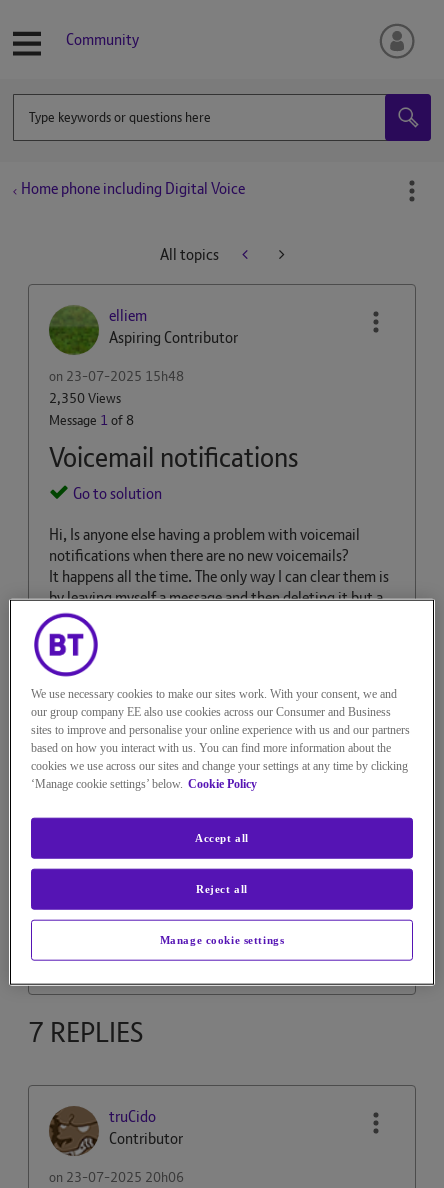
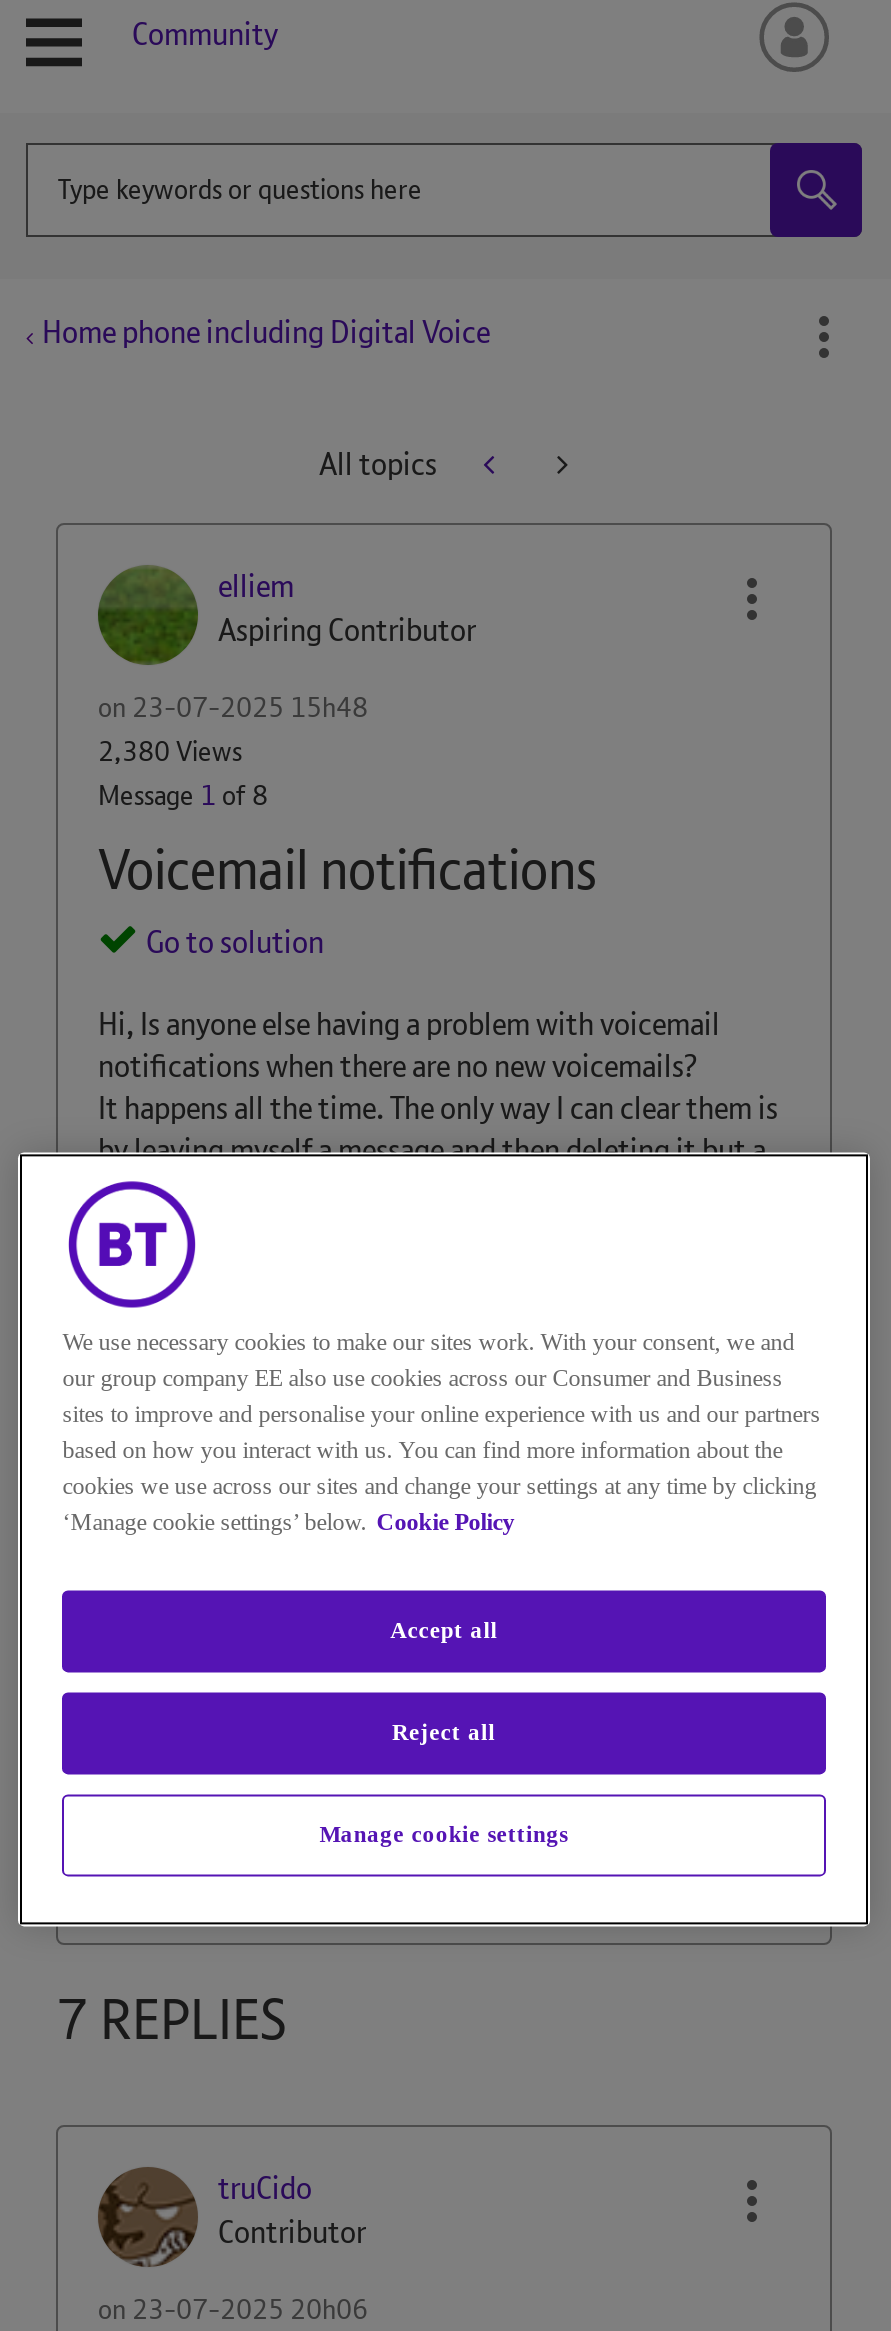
[49,389,121,407] 2,350 Views -> [98,733,242,769] 2,380 Views

